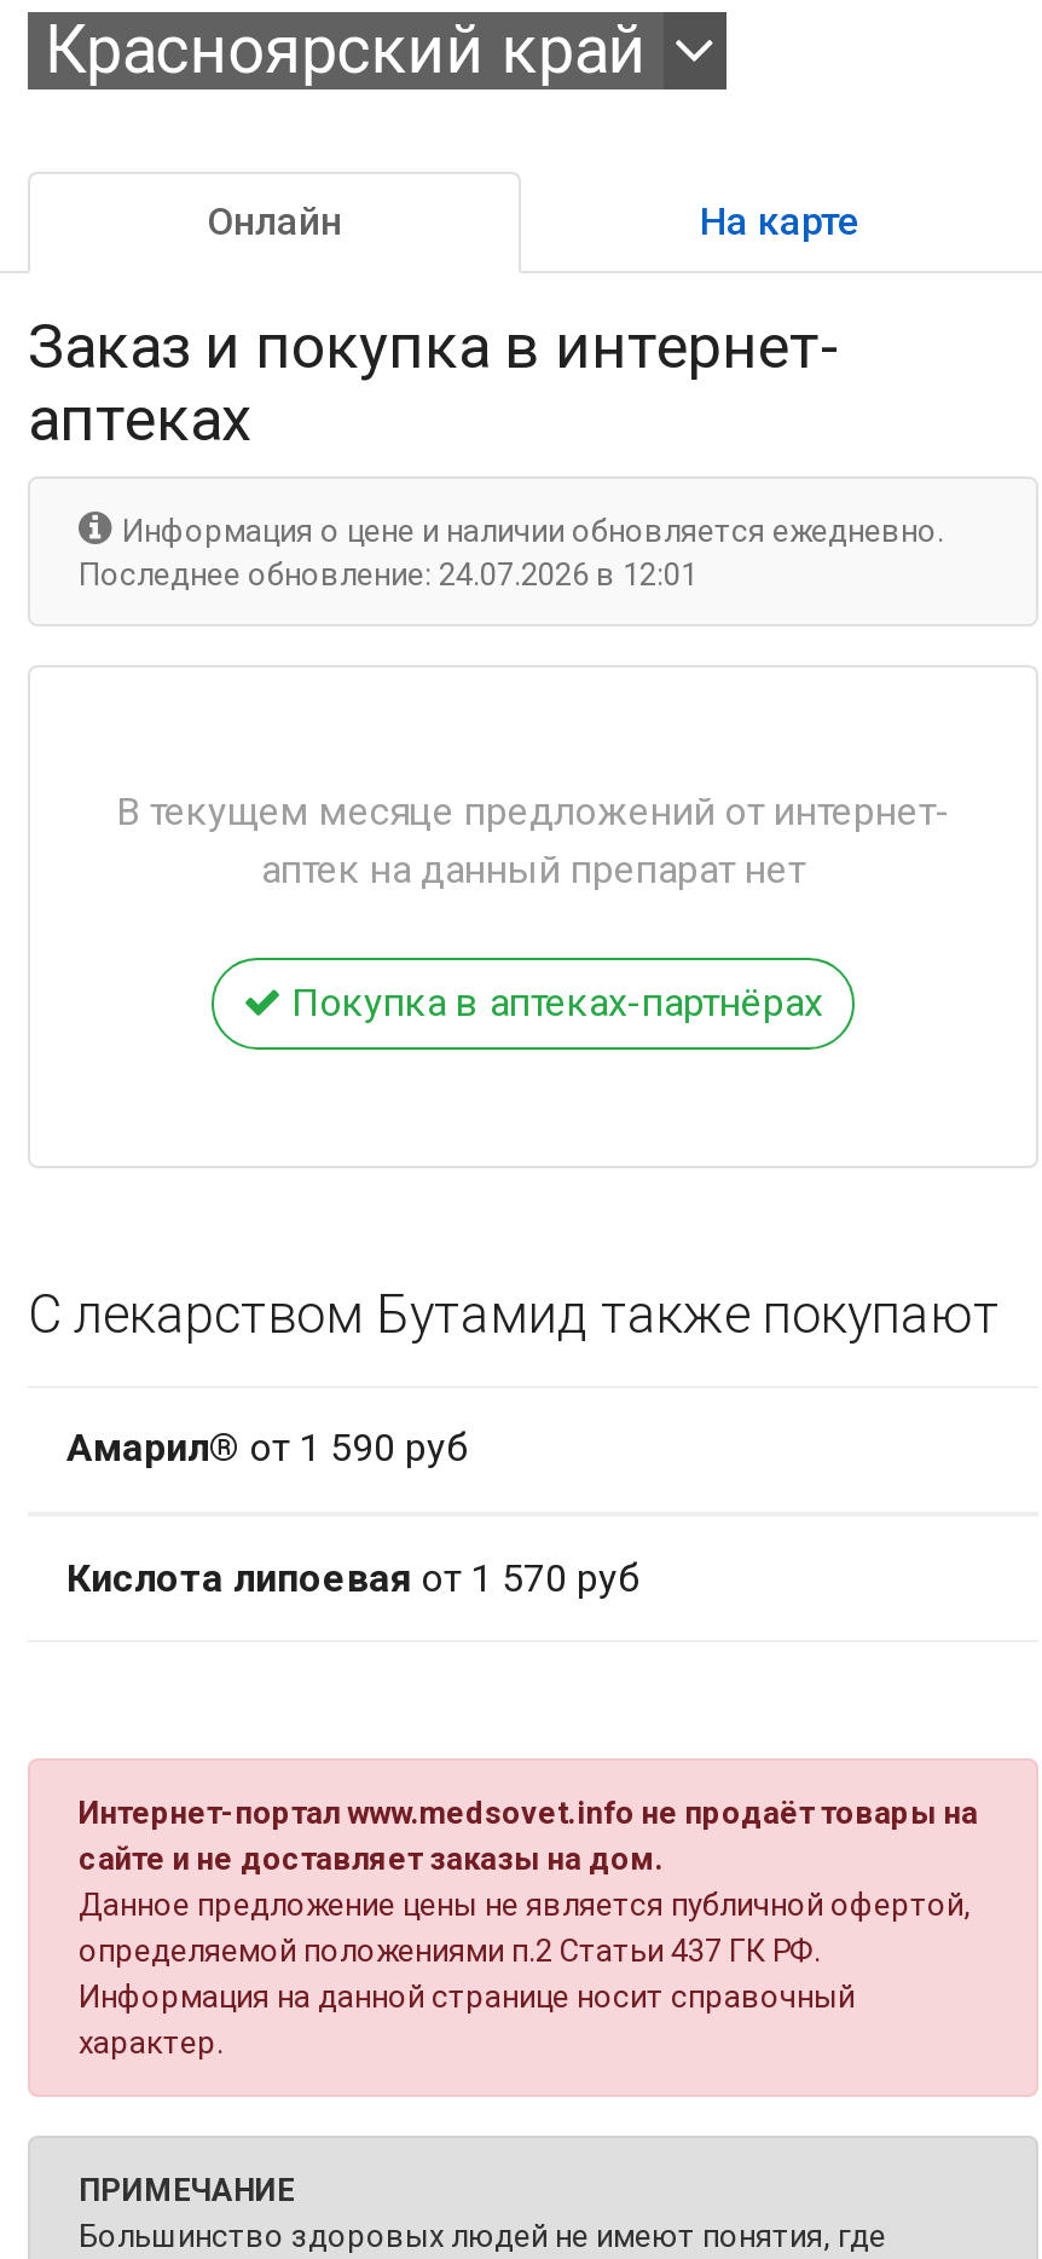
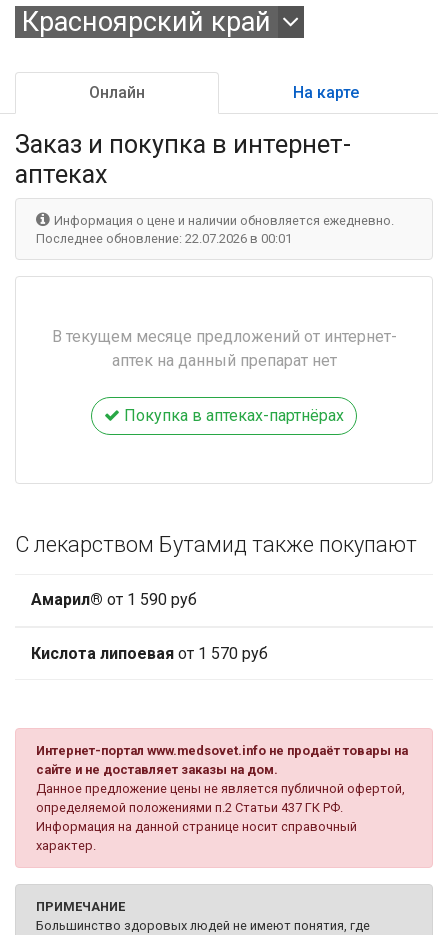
[79,556,697,592] Последнее обновление: 24.07.2026 в 12:01 -> [36,231,292,246] Последнее обновление: 22.07.2026 в 00:01

